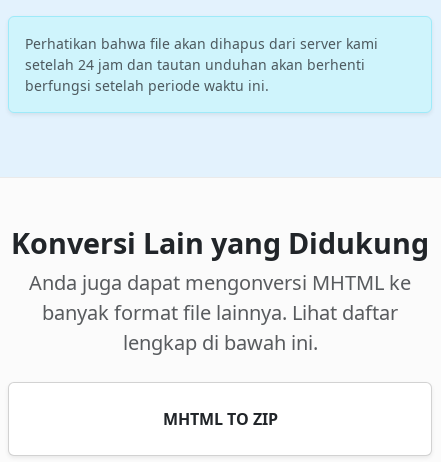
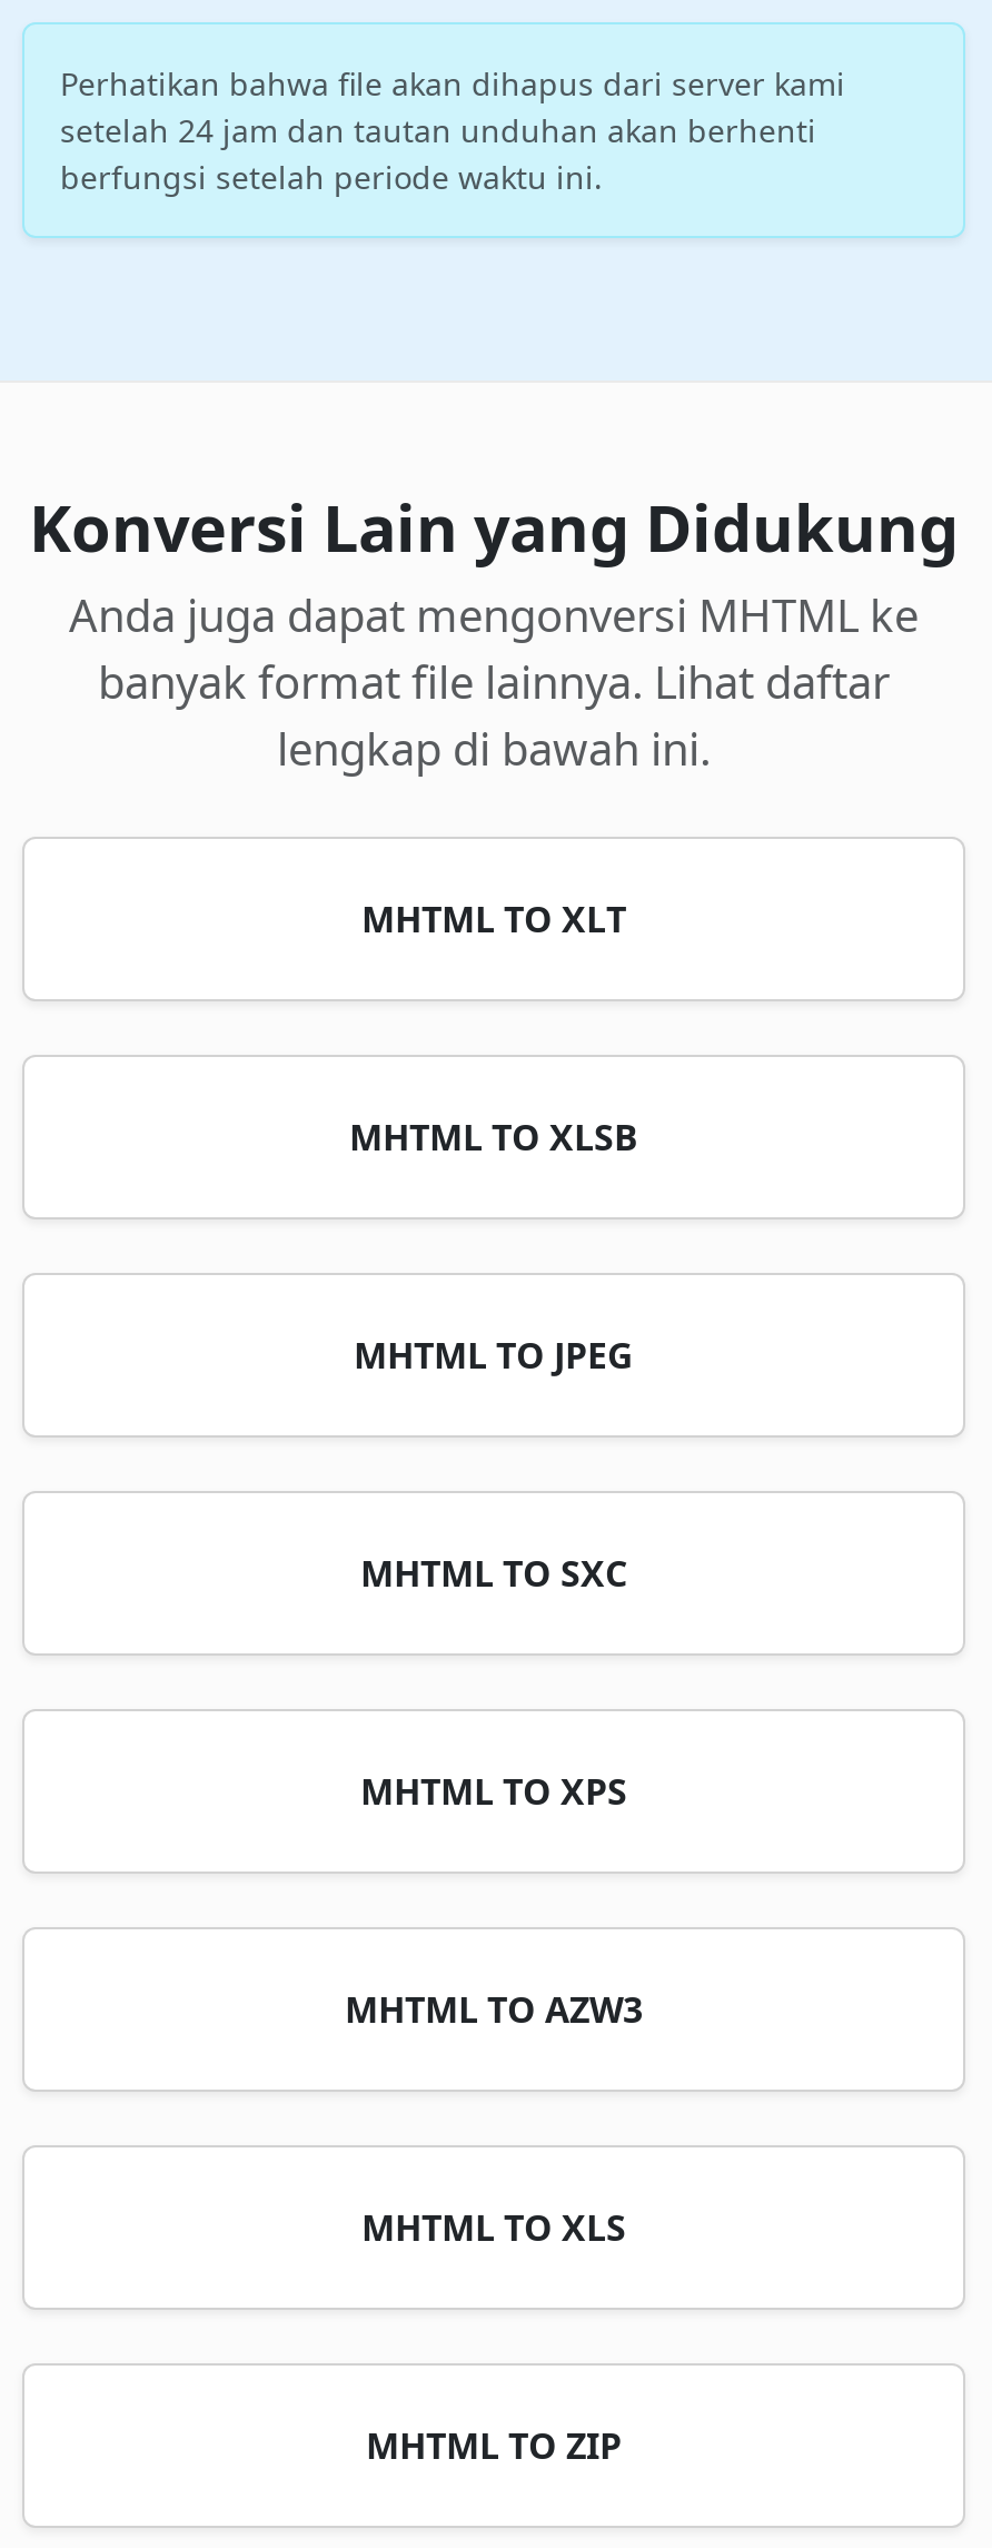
none -> [345,1985,643,2034] MHTML TO AZW3
none -> [349,1113,638,1162] MHTML TO XLSB
none -> [354,1331,634,1380] MHTML TO JPEG
none -> [360,1549,627,1598] MHTML TO SXC
none -> [360,1767,627,1816] MHTML TO XPS
none -> [361,895,626,944] MHTML TO XLT
none -> [361,2203,626,2252] MHTML TO XLS

